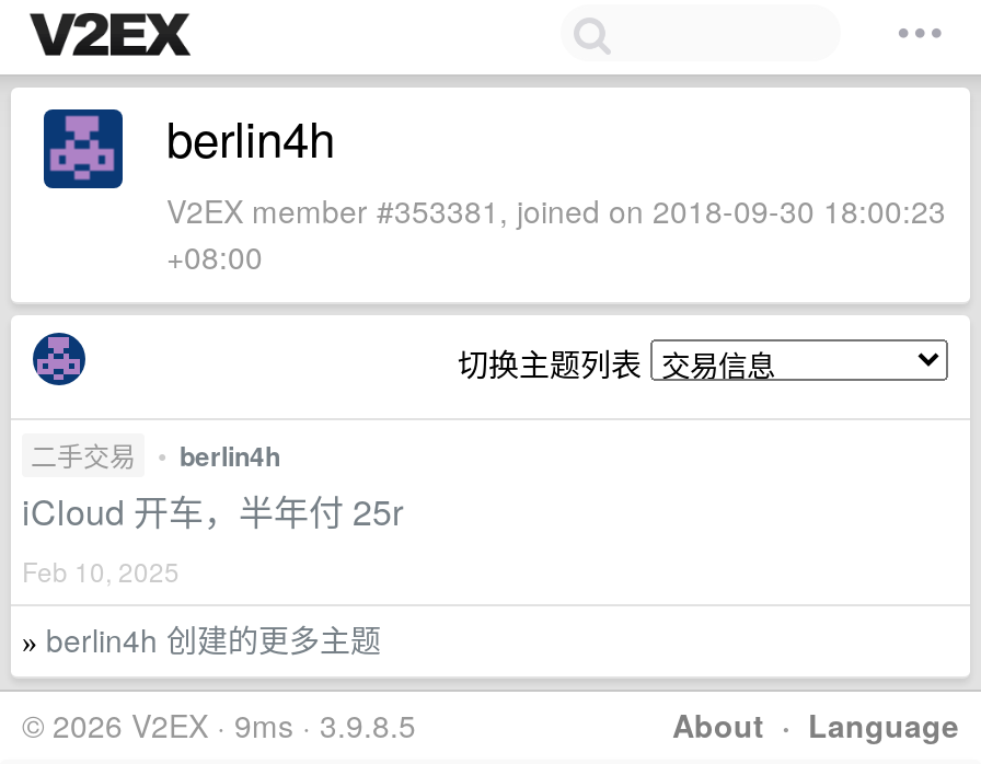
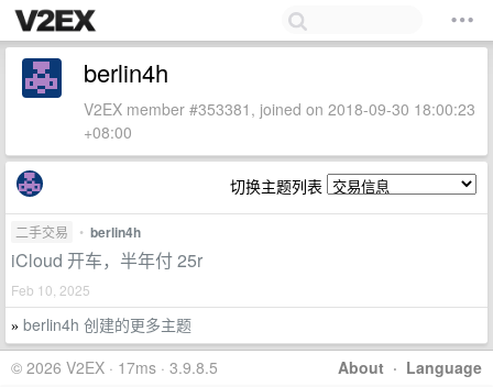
[22,703,416,746] © 2026 V2EX · 9ms · 3.9.8.5 -> [11,356,218,378] © 2026 V2EX · 17ms · 3.9.8.5

